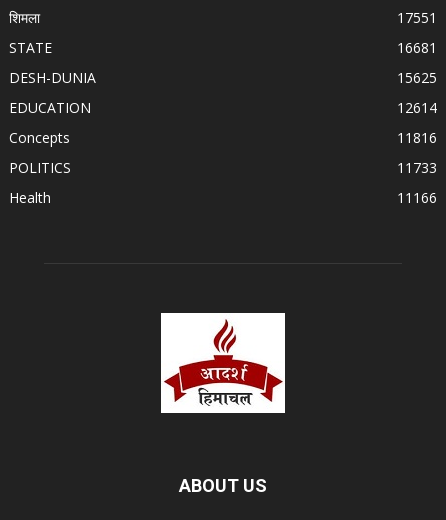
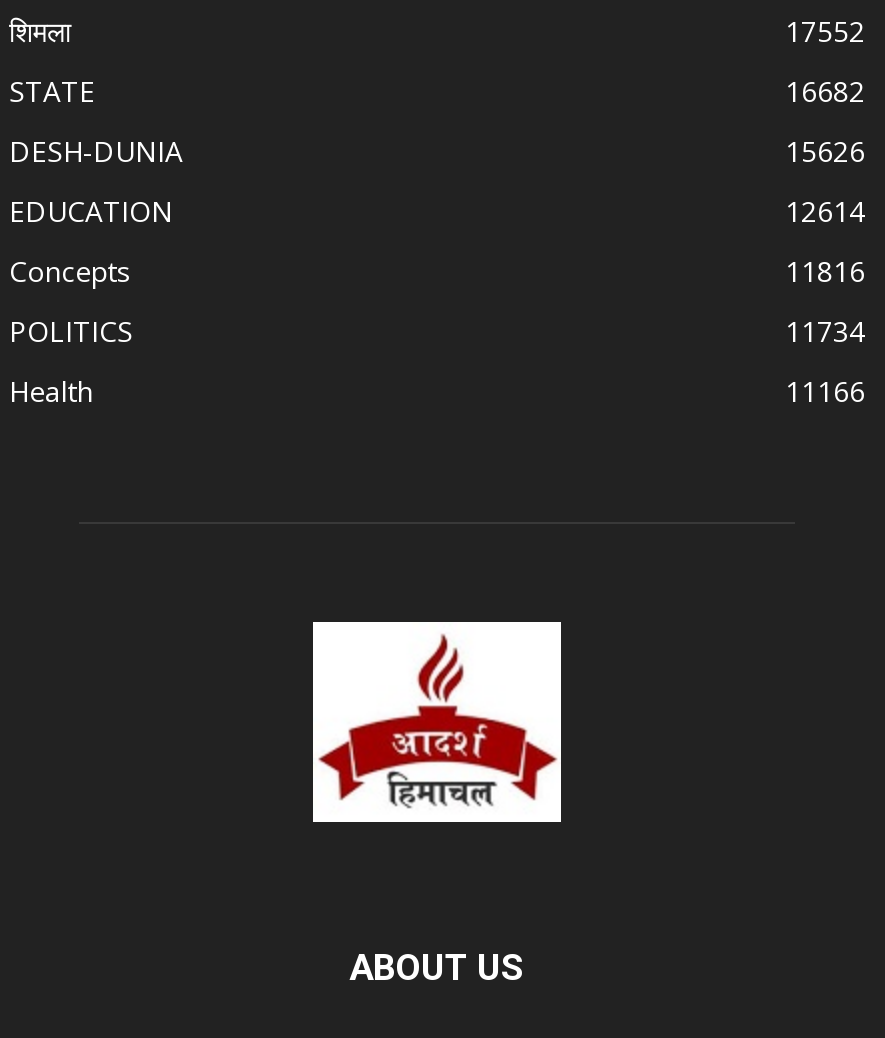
[397,7,437,26] 17551 -> [785,11,865,49] 17552
[397,37,437,56] 16681 -> [785,71,865,109] 16682
[397,67,437,86] 15625 -> [785,131,865,169] 15626
[397,157,437,176] 11733 -> [785,311,865,349] 11734

